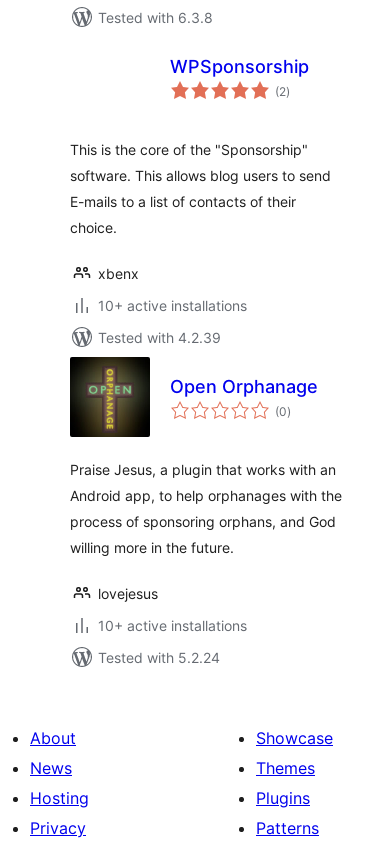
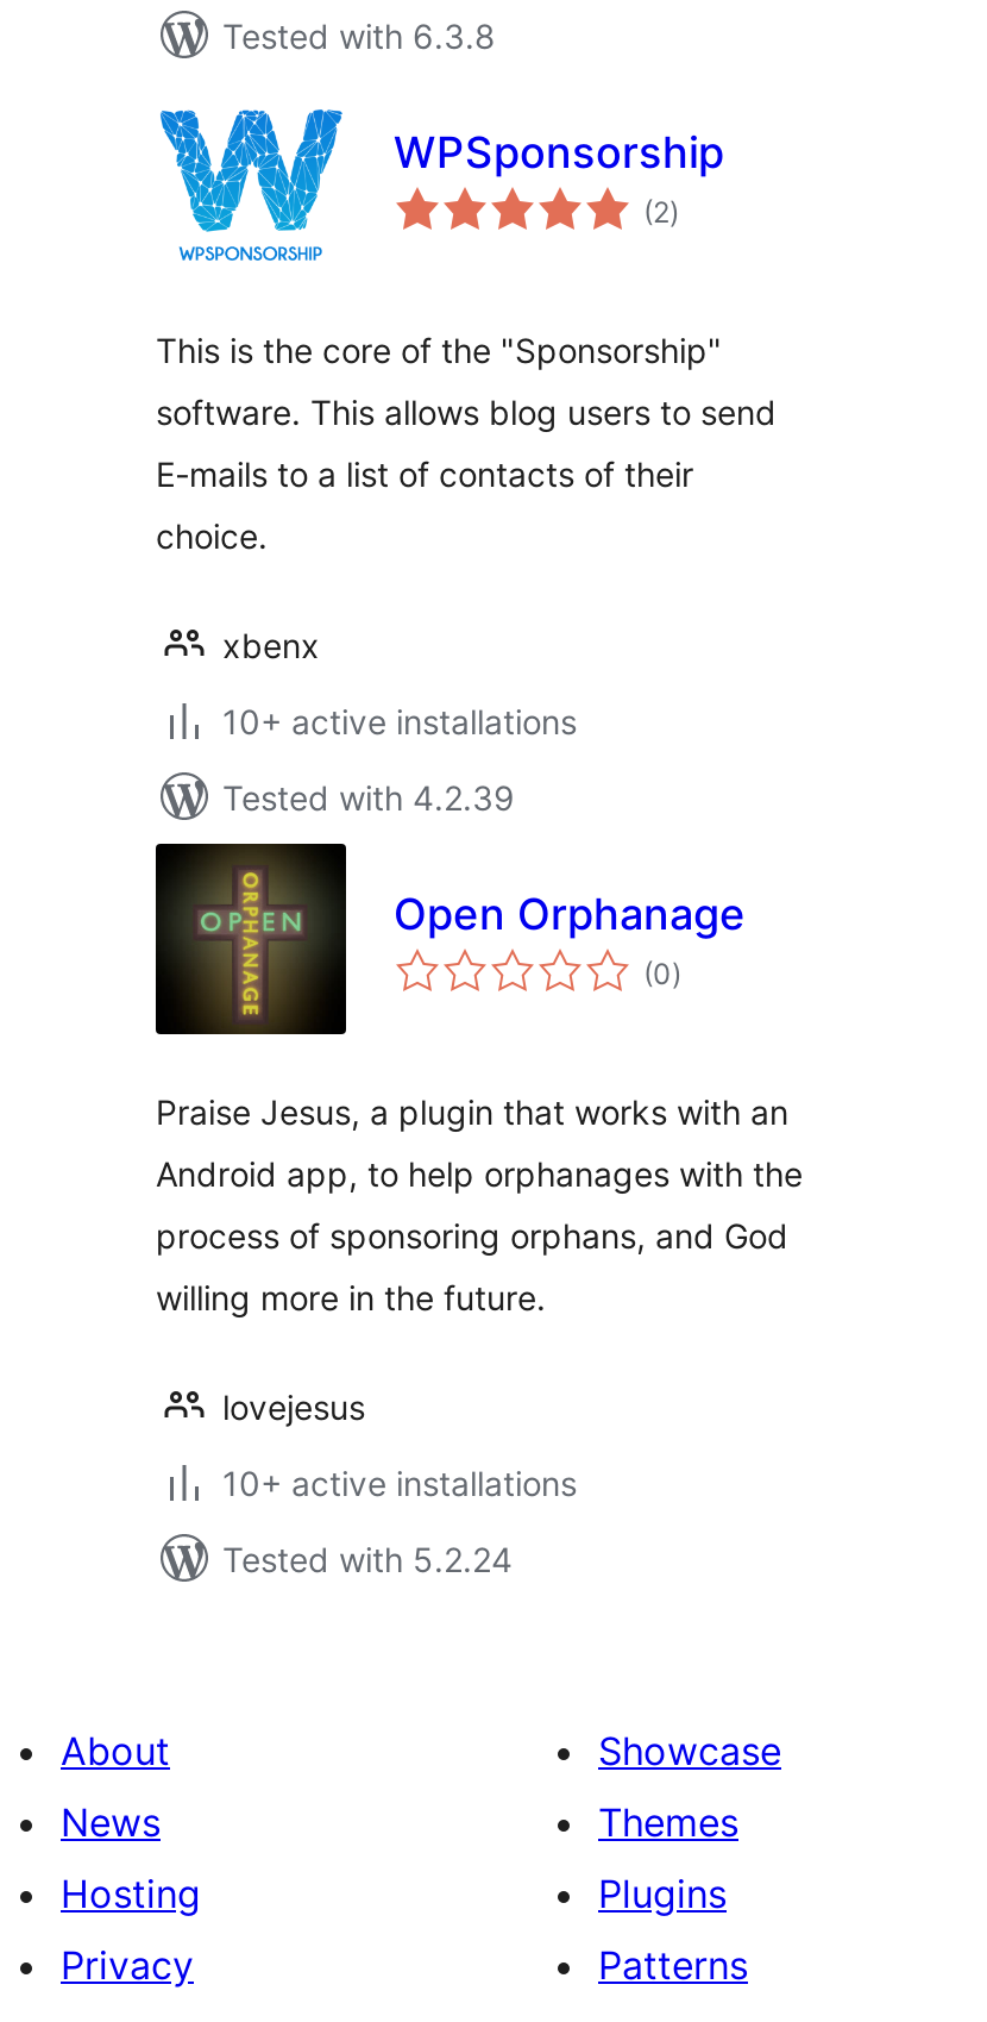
none -> [158,106,344,263] [image]

